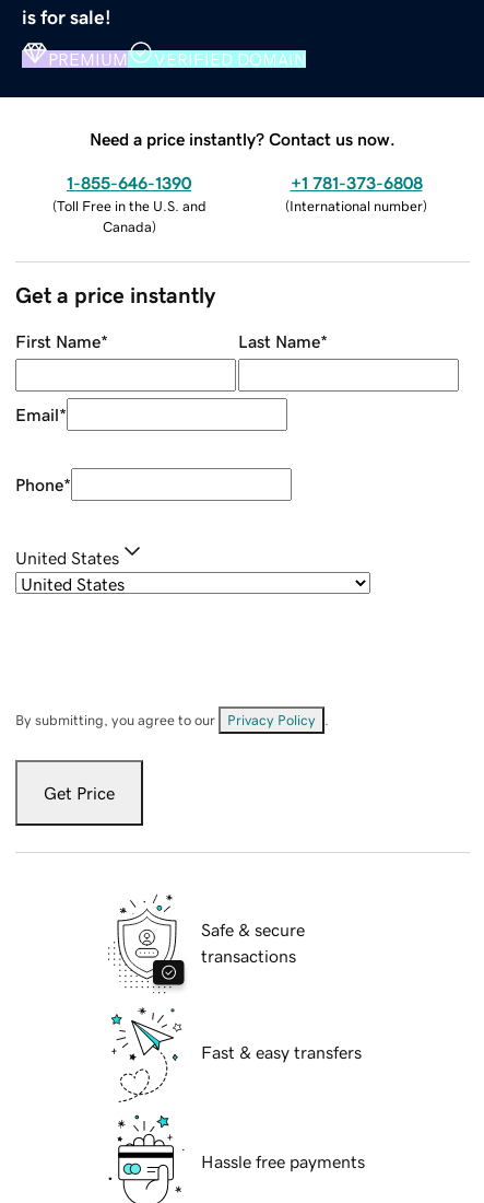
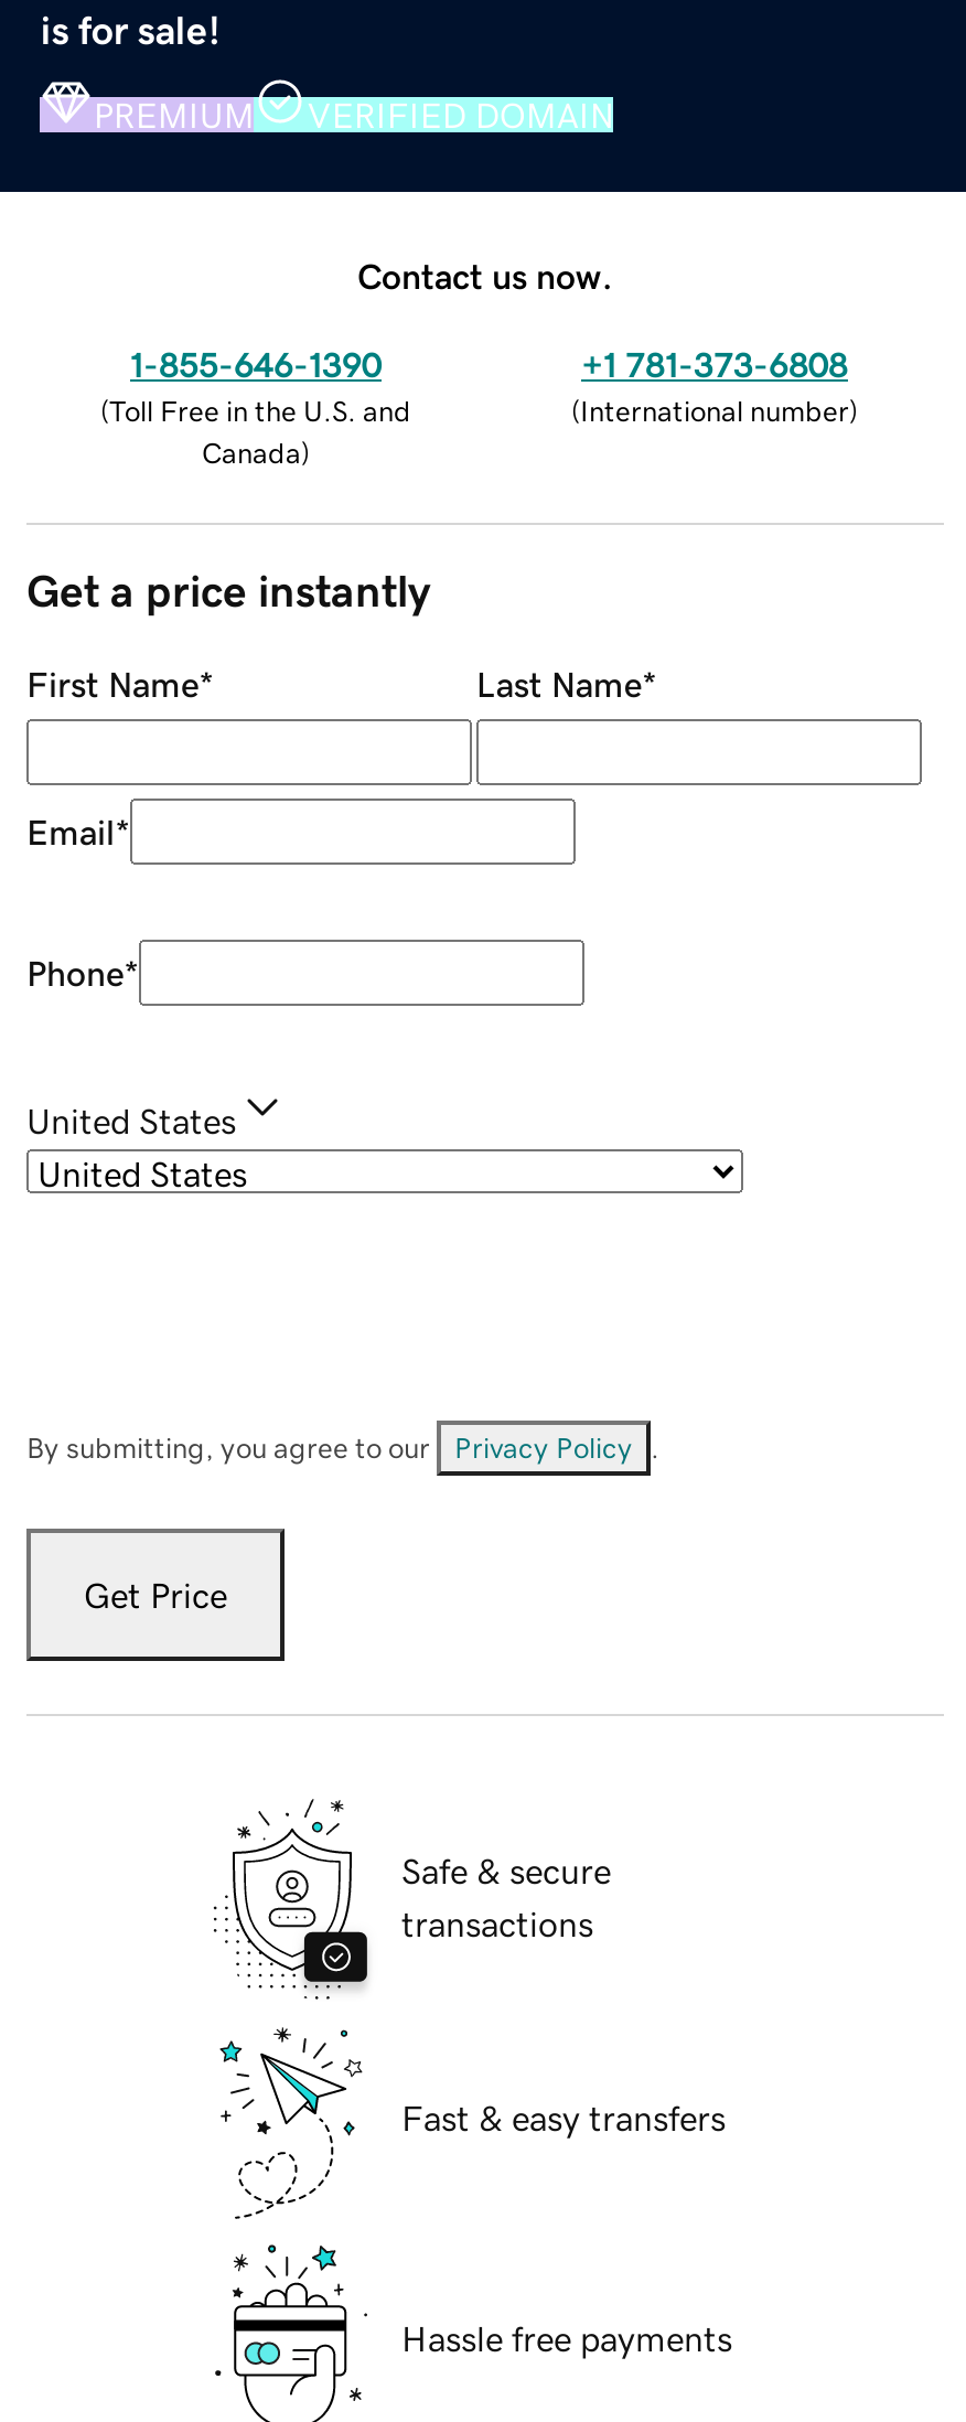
[90,130,396,147] Need a price instantly? Contact us now. -> [357,257,613,292] Contact us now.

